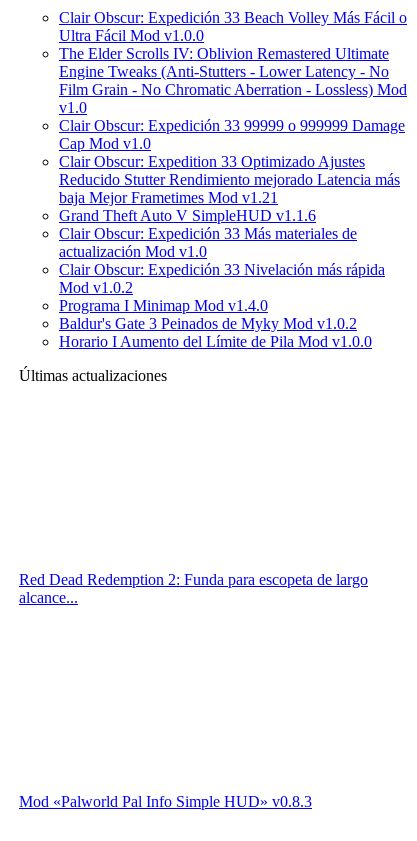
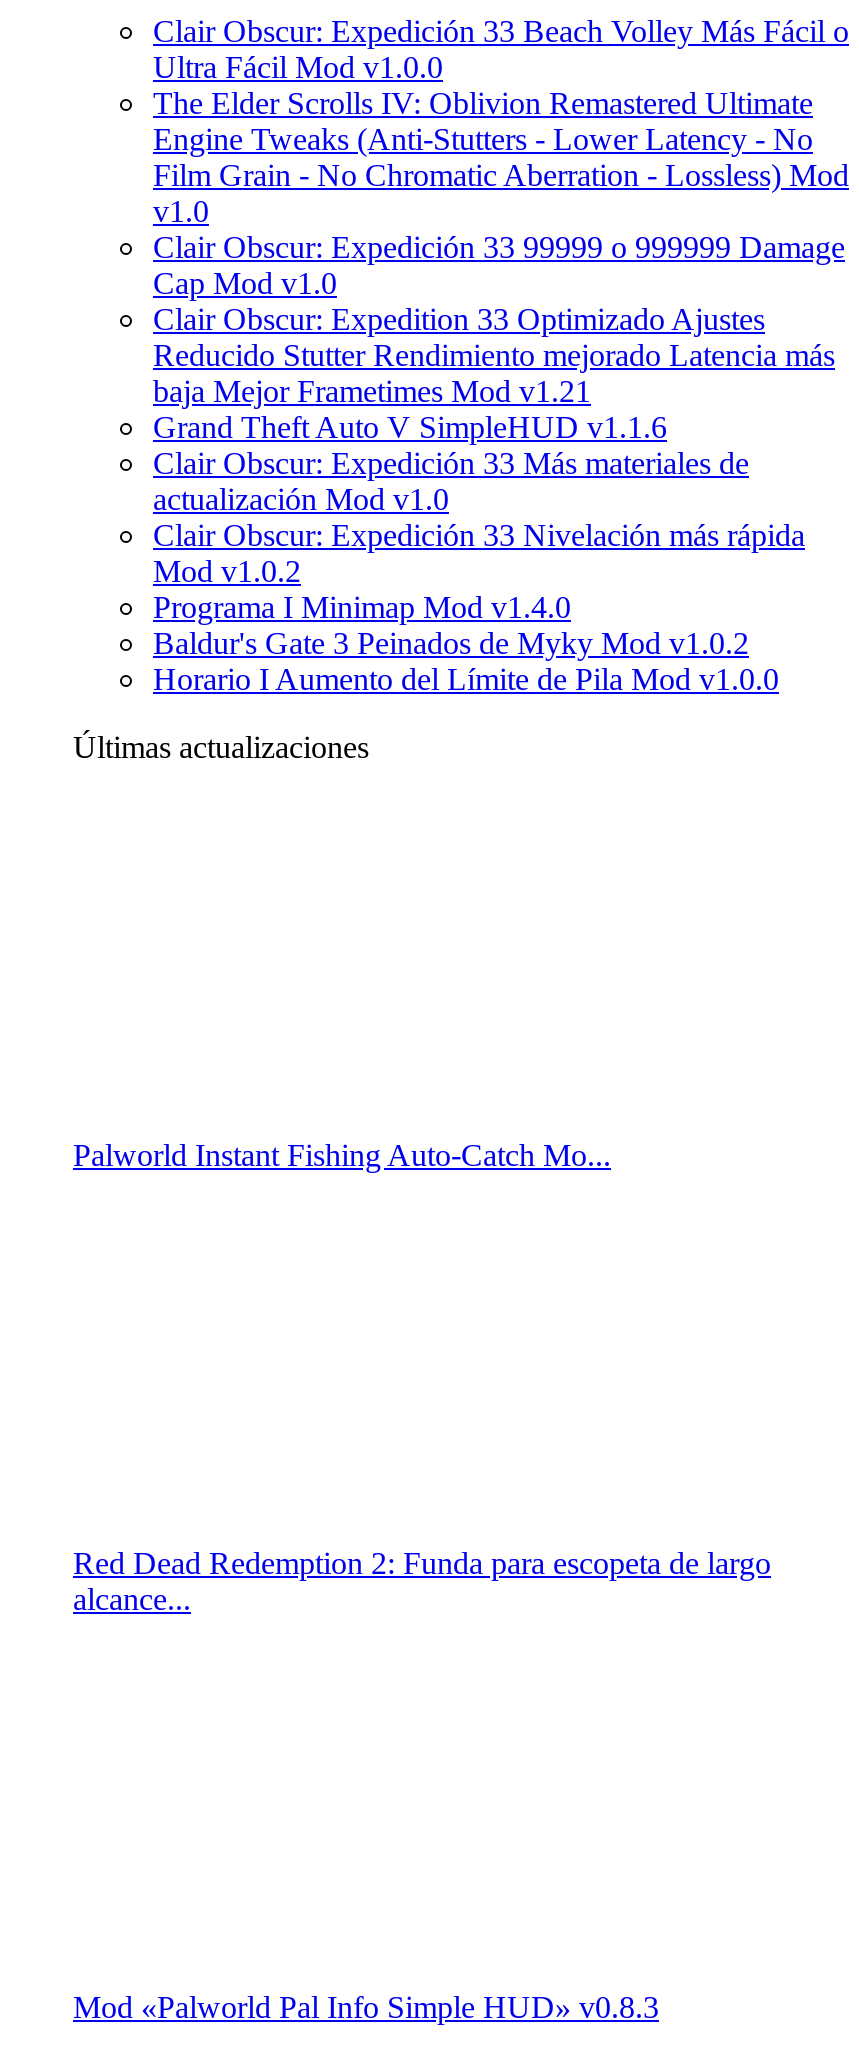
none -> [73,1138,611,1172] Palworld Instant Fishing Auto-Catch Mo...

